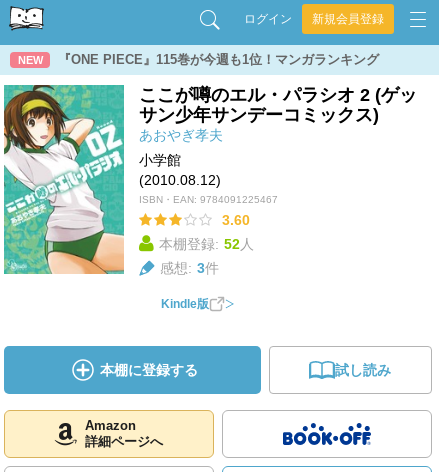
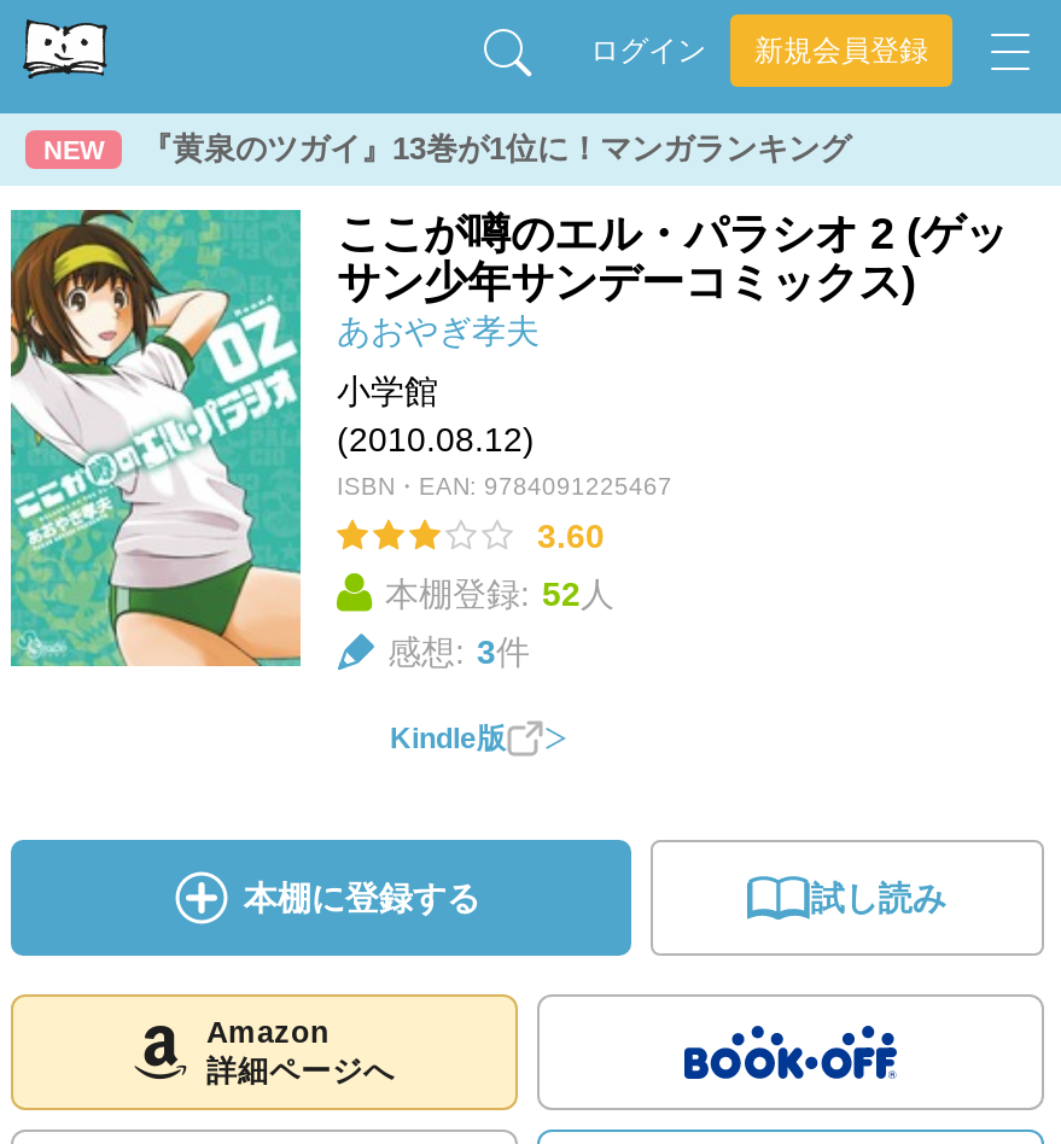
[58,52,379,67] 『ONE PIECE』115巻が今週も1位！マンガランキング -> [141,130,851,167] 『黄泉のツガイ』13巻が1位に！マンガランキング

